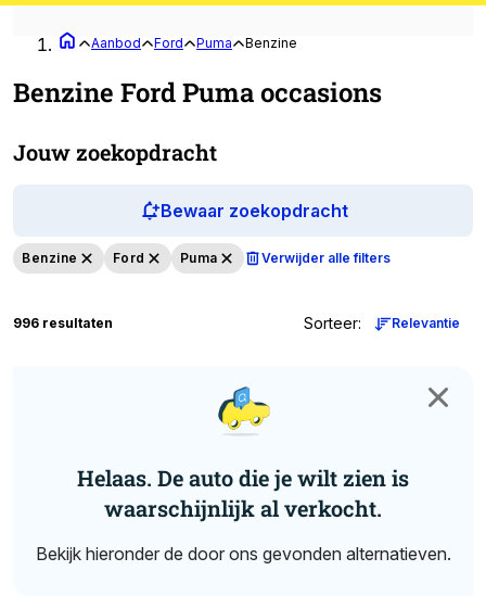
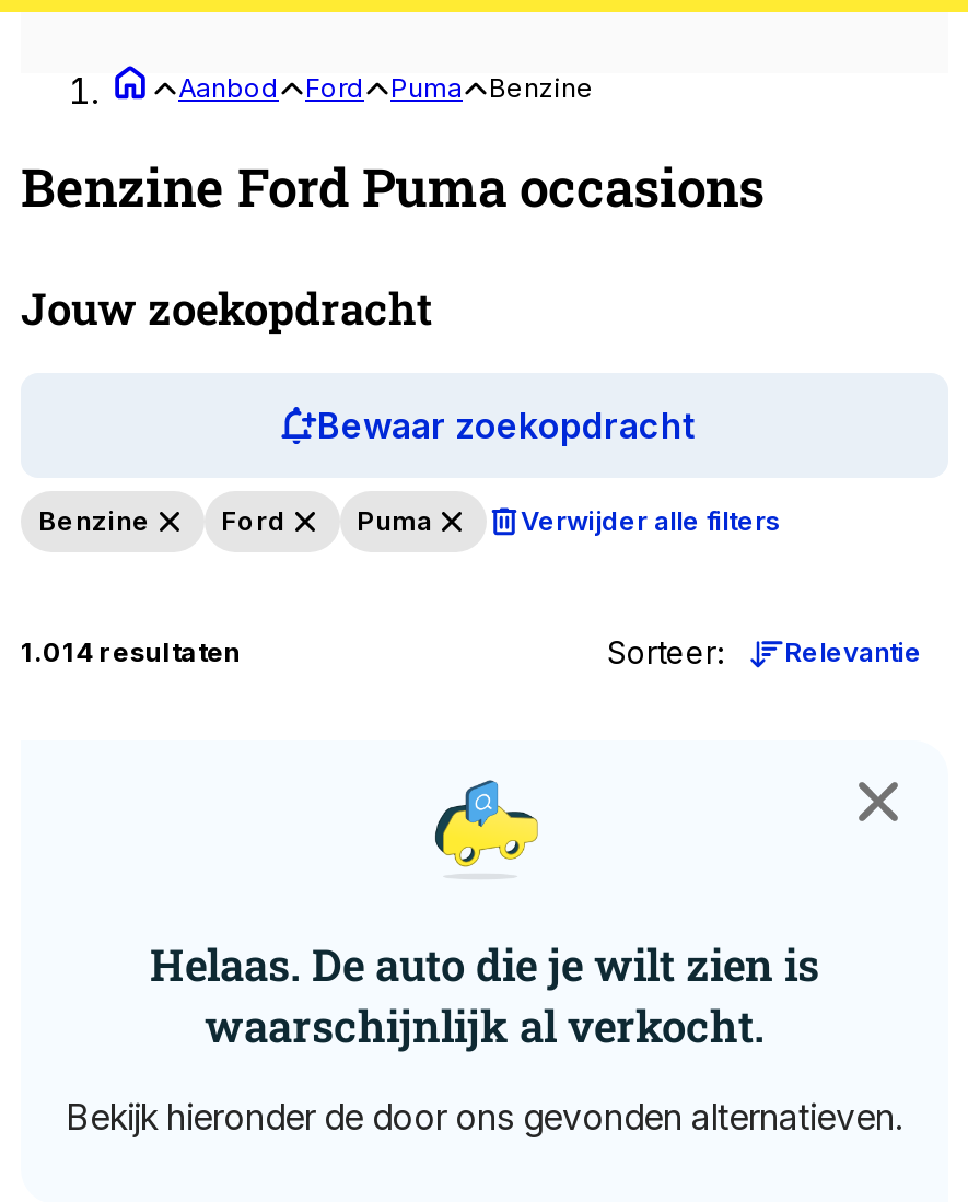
[13,315,113,331] 996 resultaten -> [21,636,242,668] 1.014 resultaten

